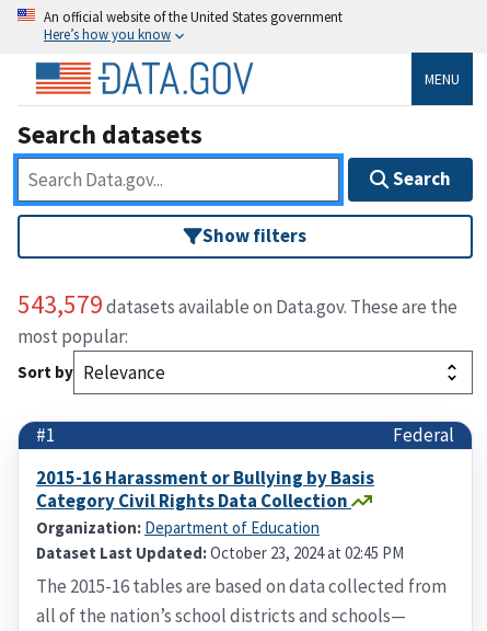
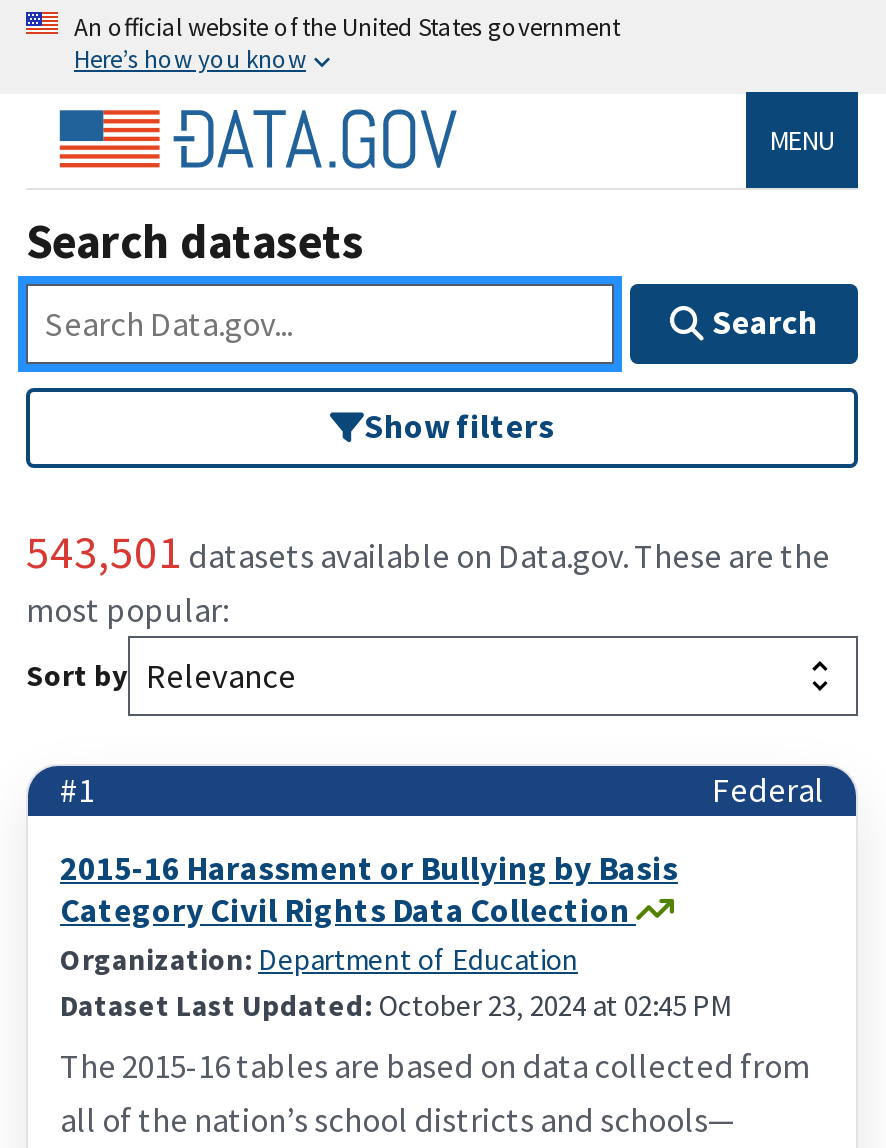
[18,288,457,320] 543,579 datasets available on Data.gov. These are the -> [26,522,830,580] 543,501 datasets available on Data.gov. These are the

